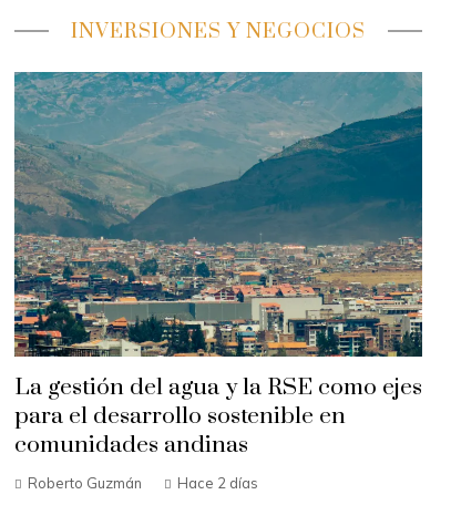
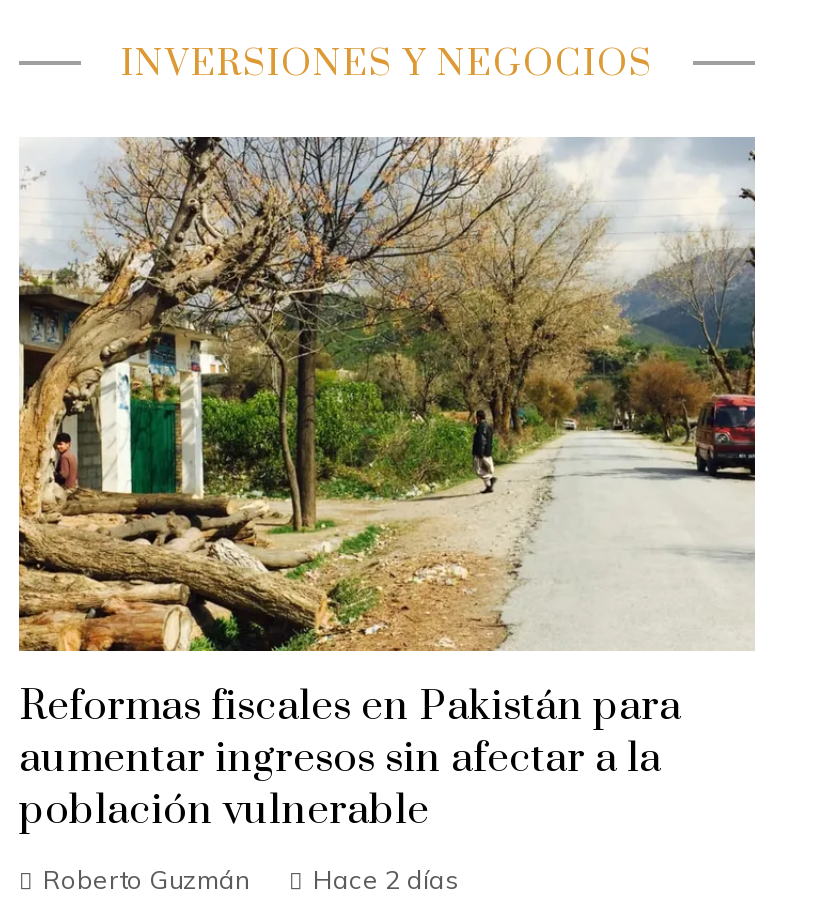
[13,71,423,460] [image] | La gestión del agua y la RSE como ejes | para el desarrollo sostenible en | comunidades andinas -> [17,135,757,838] [image] | Reformas fiscales en Pakistán para | aumentar ingresos sin afectar a la | población vulnerable

